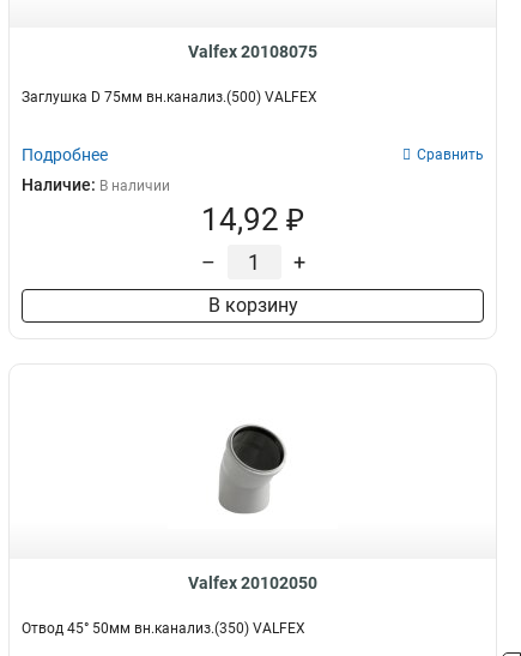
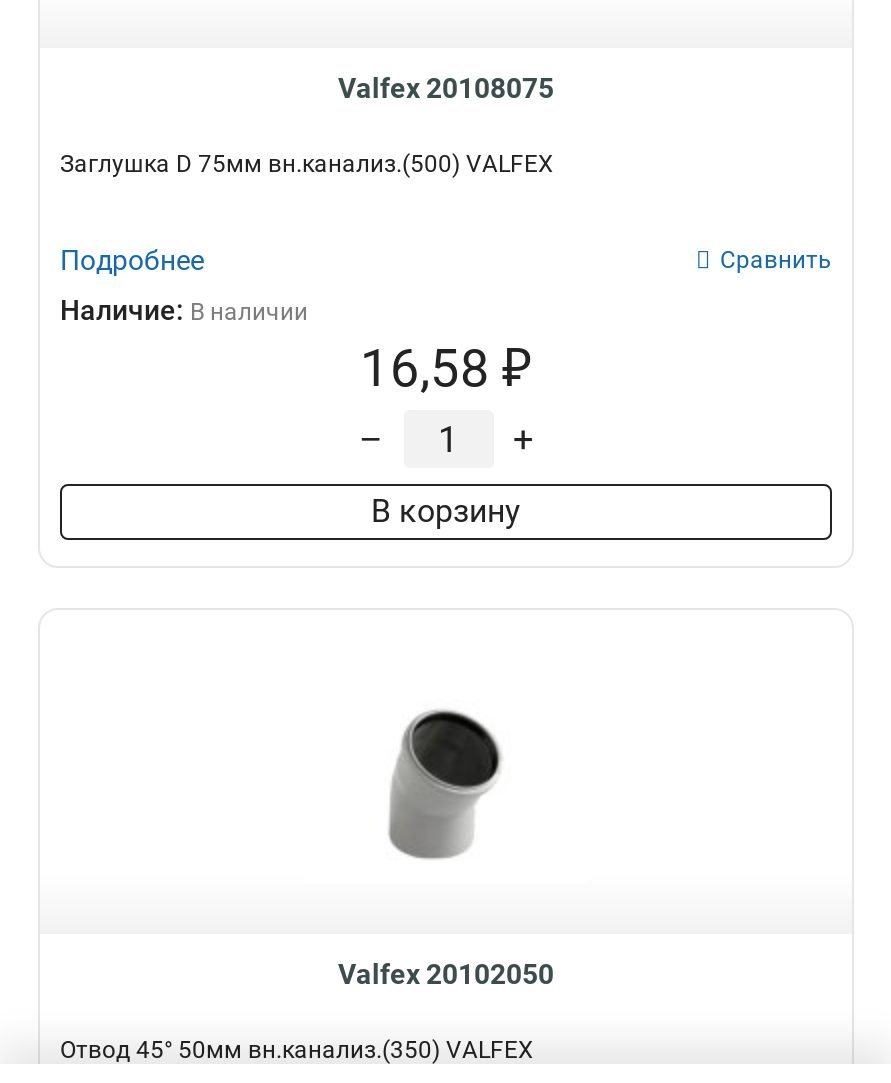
[201,201,304,237] 14,92 ₽ -> [360,338,532,398] 16,58 ₽

